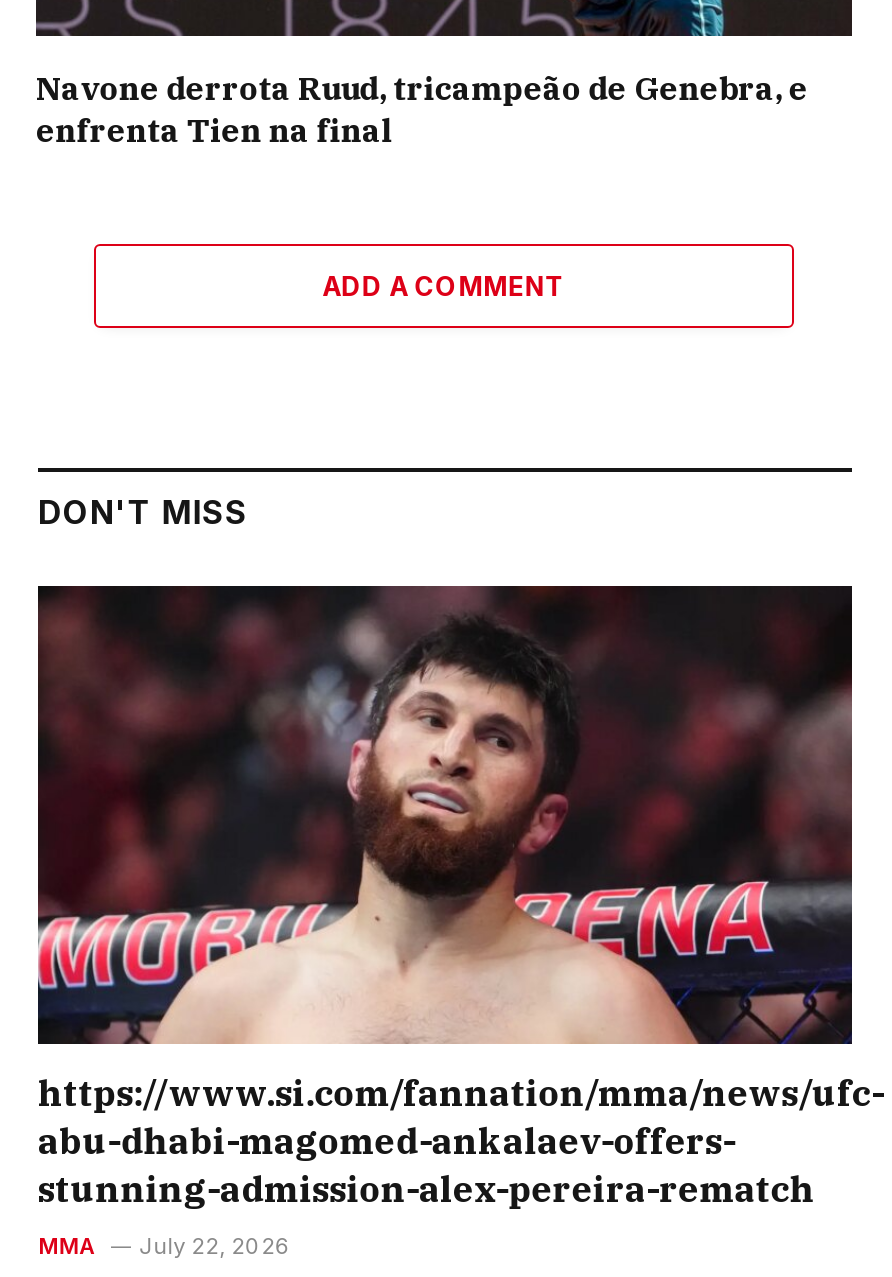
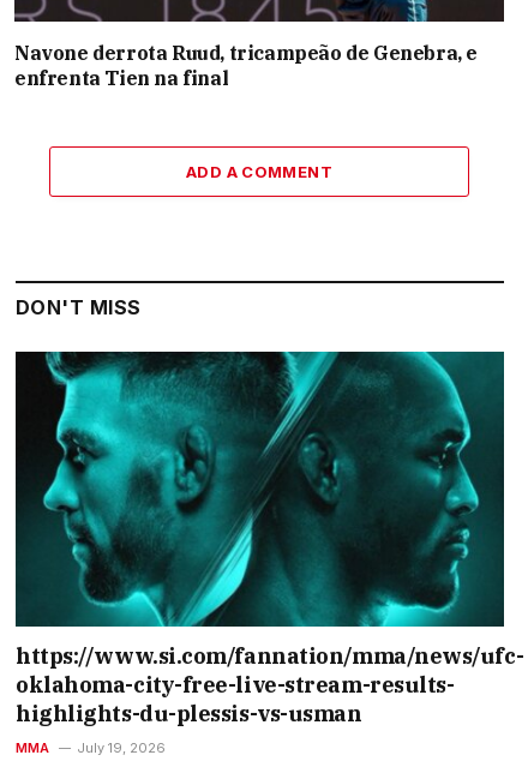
[36,584,854,1212] [image] | abu-dhabi-magomed-ankalaev-offers- | stunning-admission-alex-pereira-rematch -> [14,350,505,728] [image] | oklahoma-city-free-live-stream-results- | highlights-du-plessis-vs-usman
[38,1232,291,1260] MMA July 22, 2026 -> [16,740,165,756] MMA July 19, 2026

